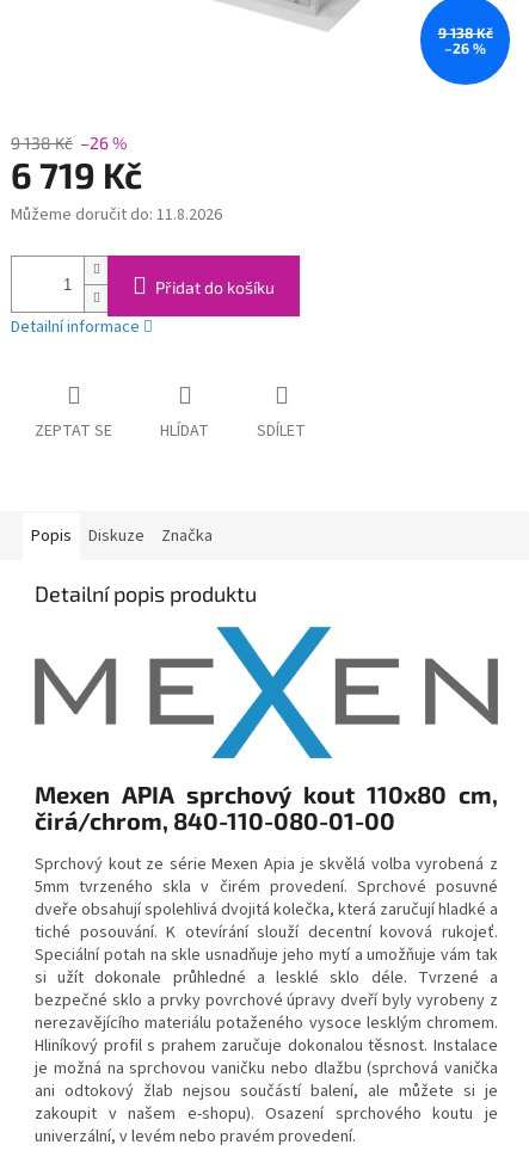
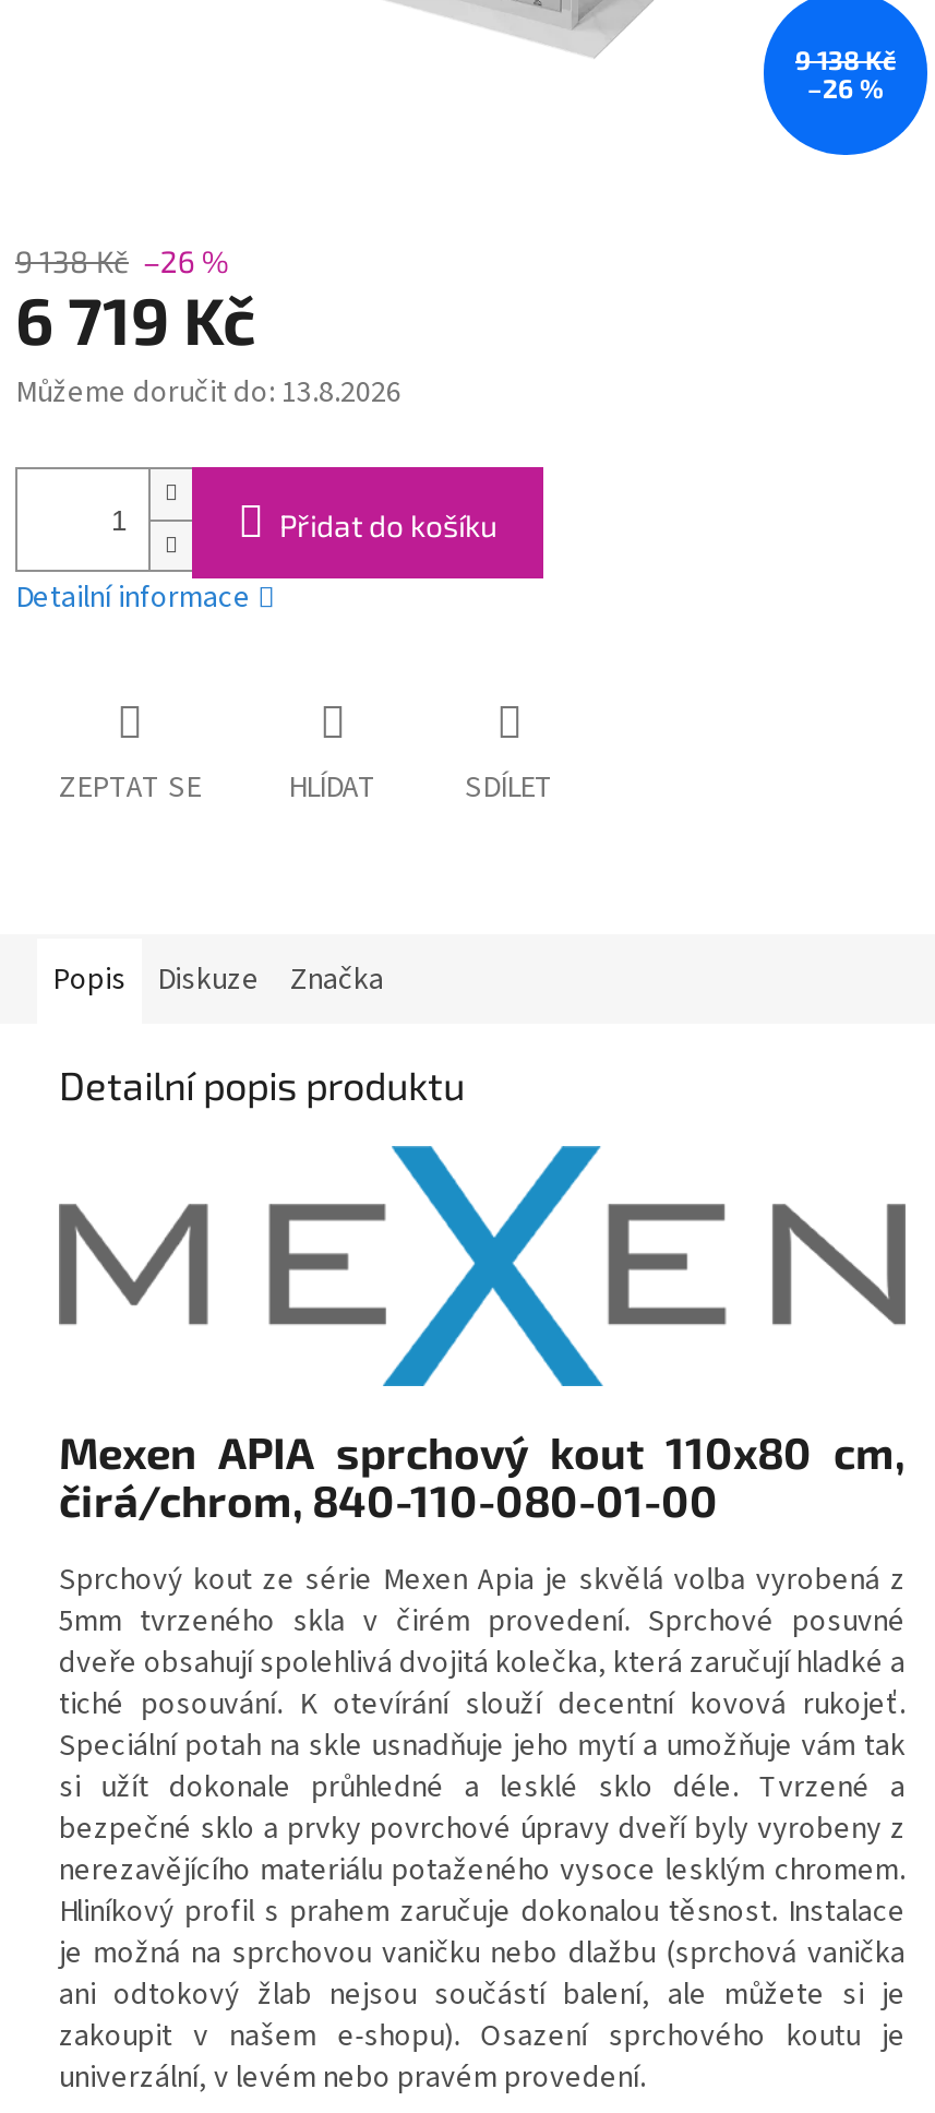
[11,203,222,227] Můžeme doručit do: 11.8.2026 -> [15,372,401,416] Můžeme doručit do: 13.8.2026

